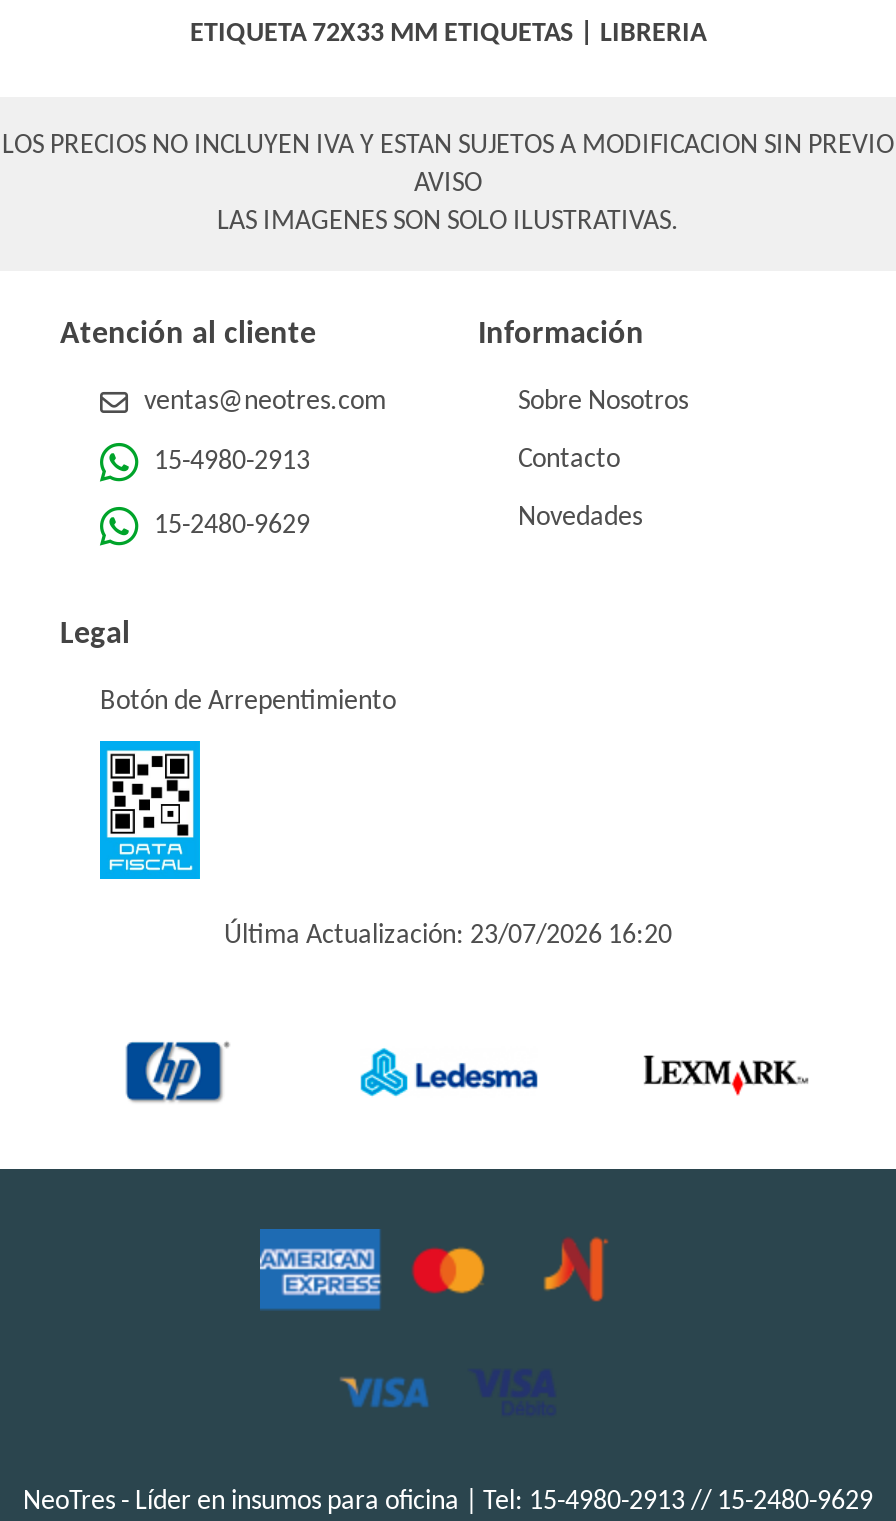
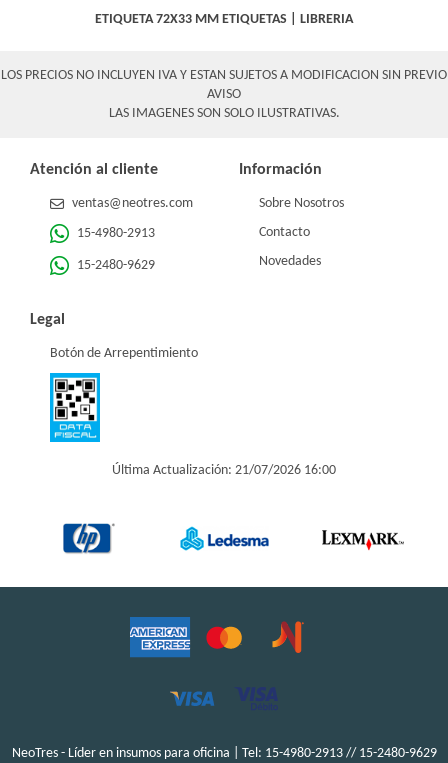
[224,921,672,951] Última Actualización: 23/07/2026 16:20 -> [112,463,336,478] Última Actualización: 21/07/2026 16:00

